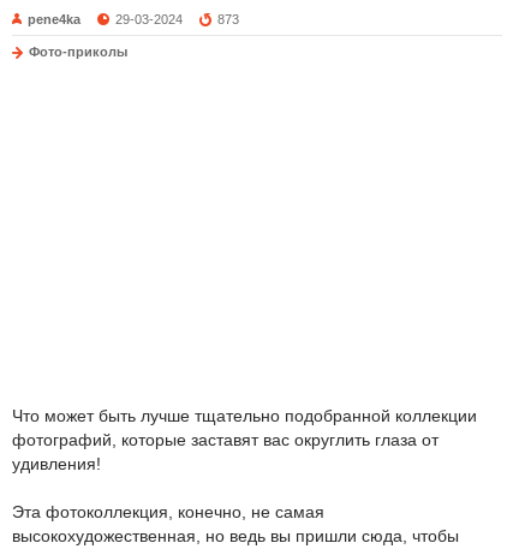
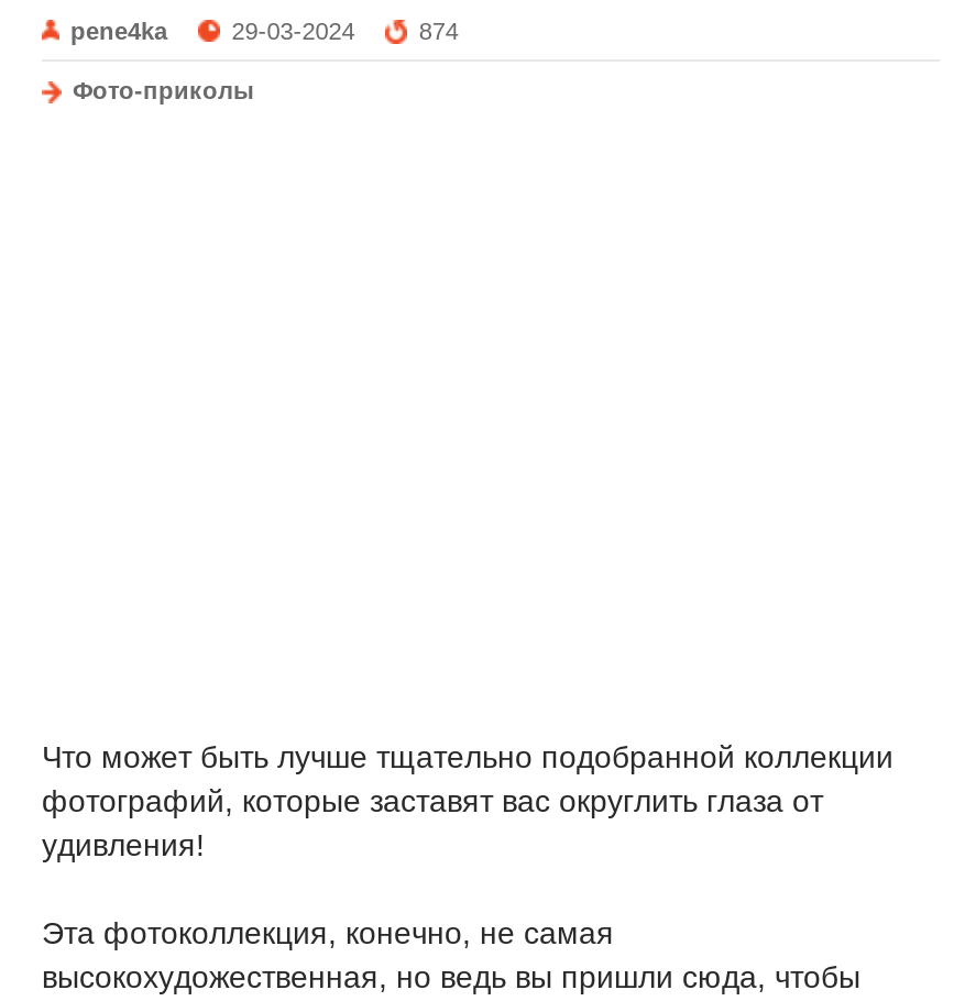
[218,12,240,26] 873 -> [419,18,459,44] 874

